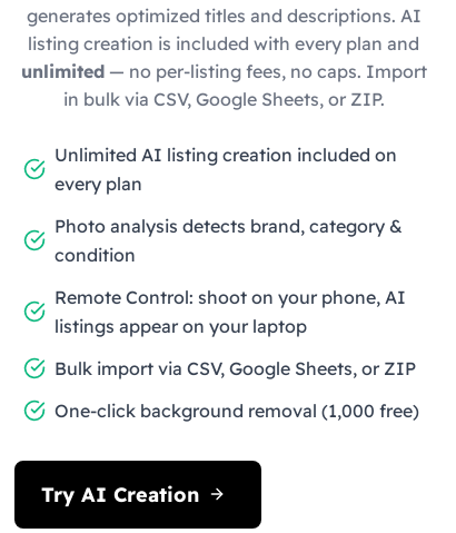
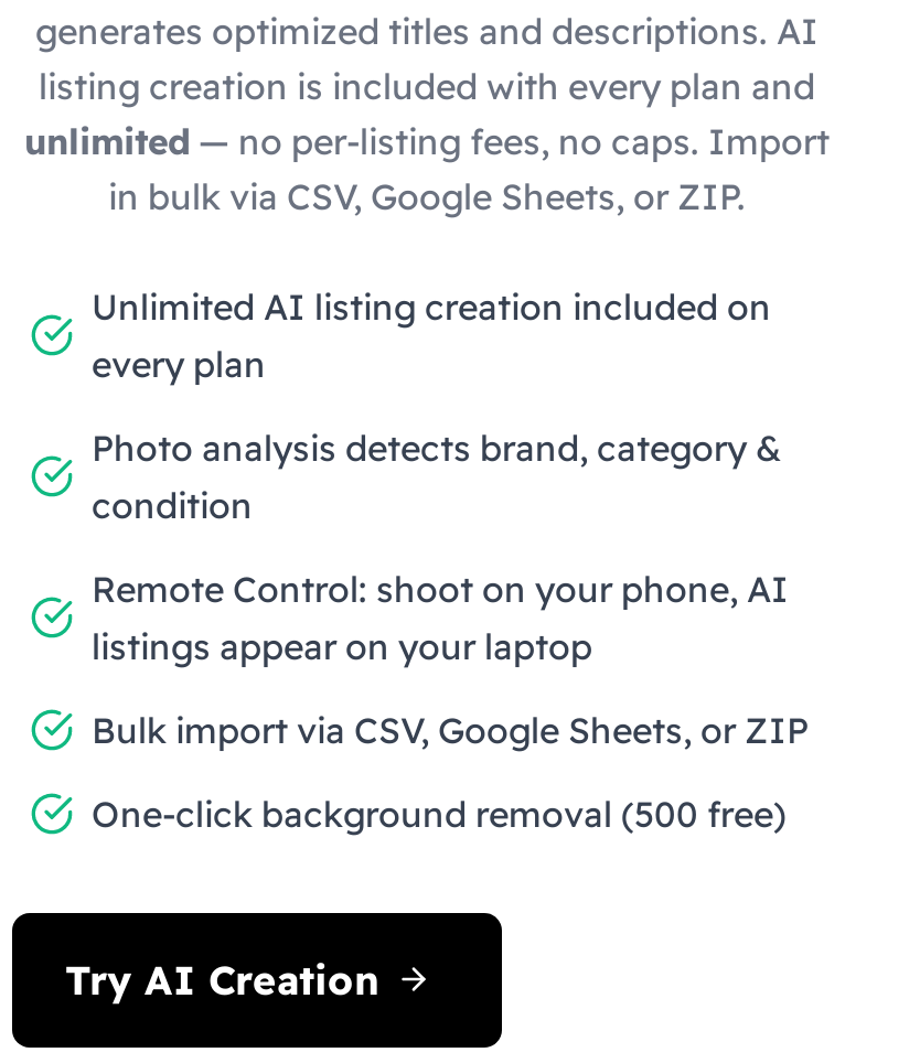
[54,399,419,422] One-click background removal (1,000 free) -> [92,792,787,836] One-click background removal (500 free)

